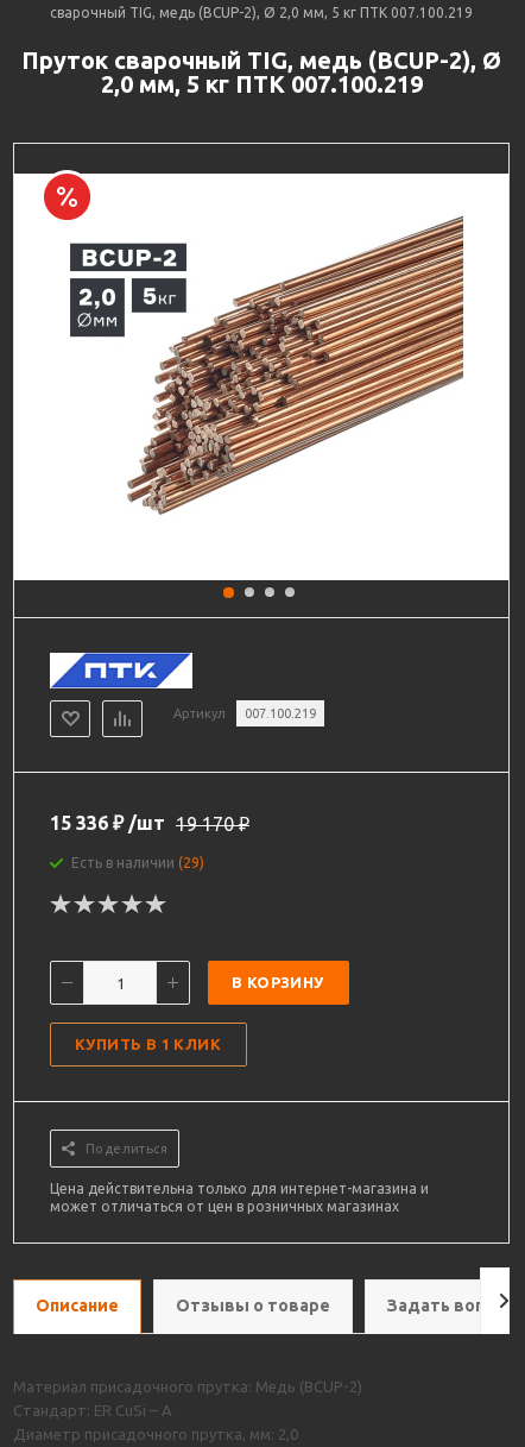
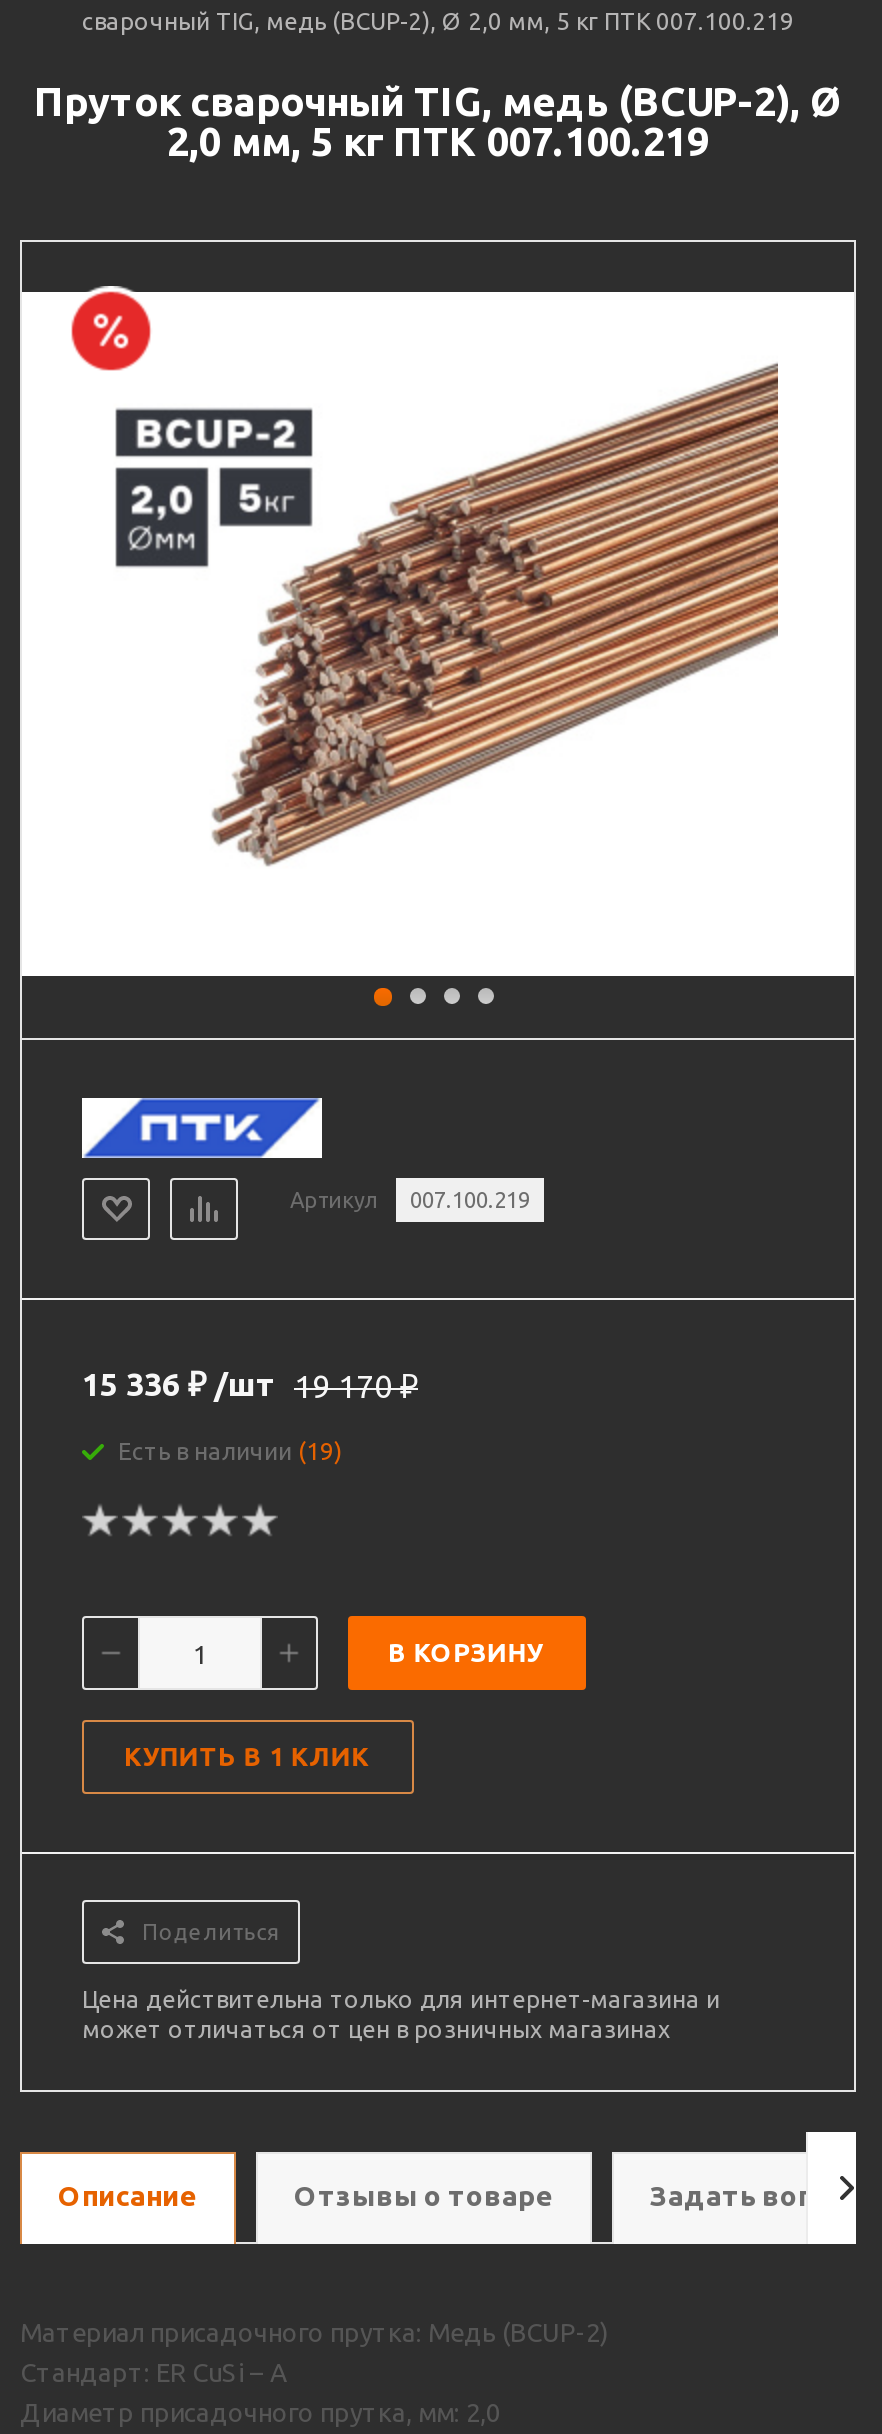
[71,855,204,870] Есть в наличии (29) -> [118,1438,342,1464] Есть в наличии (19)

